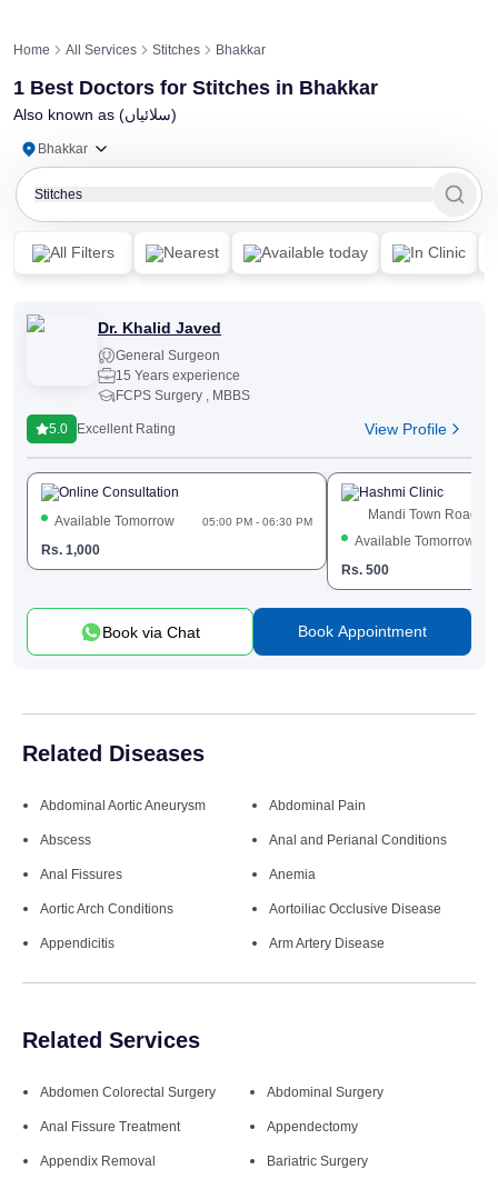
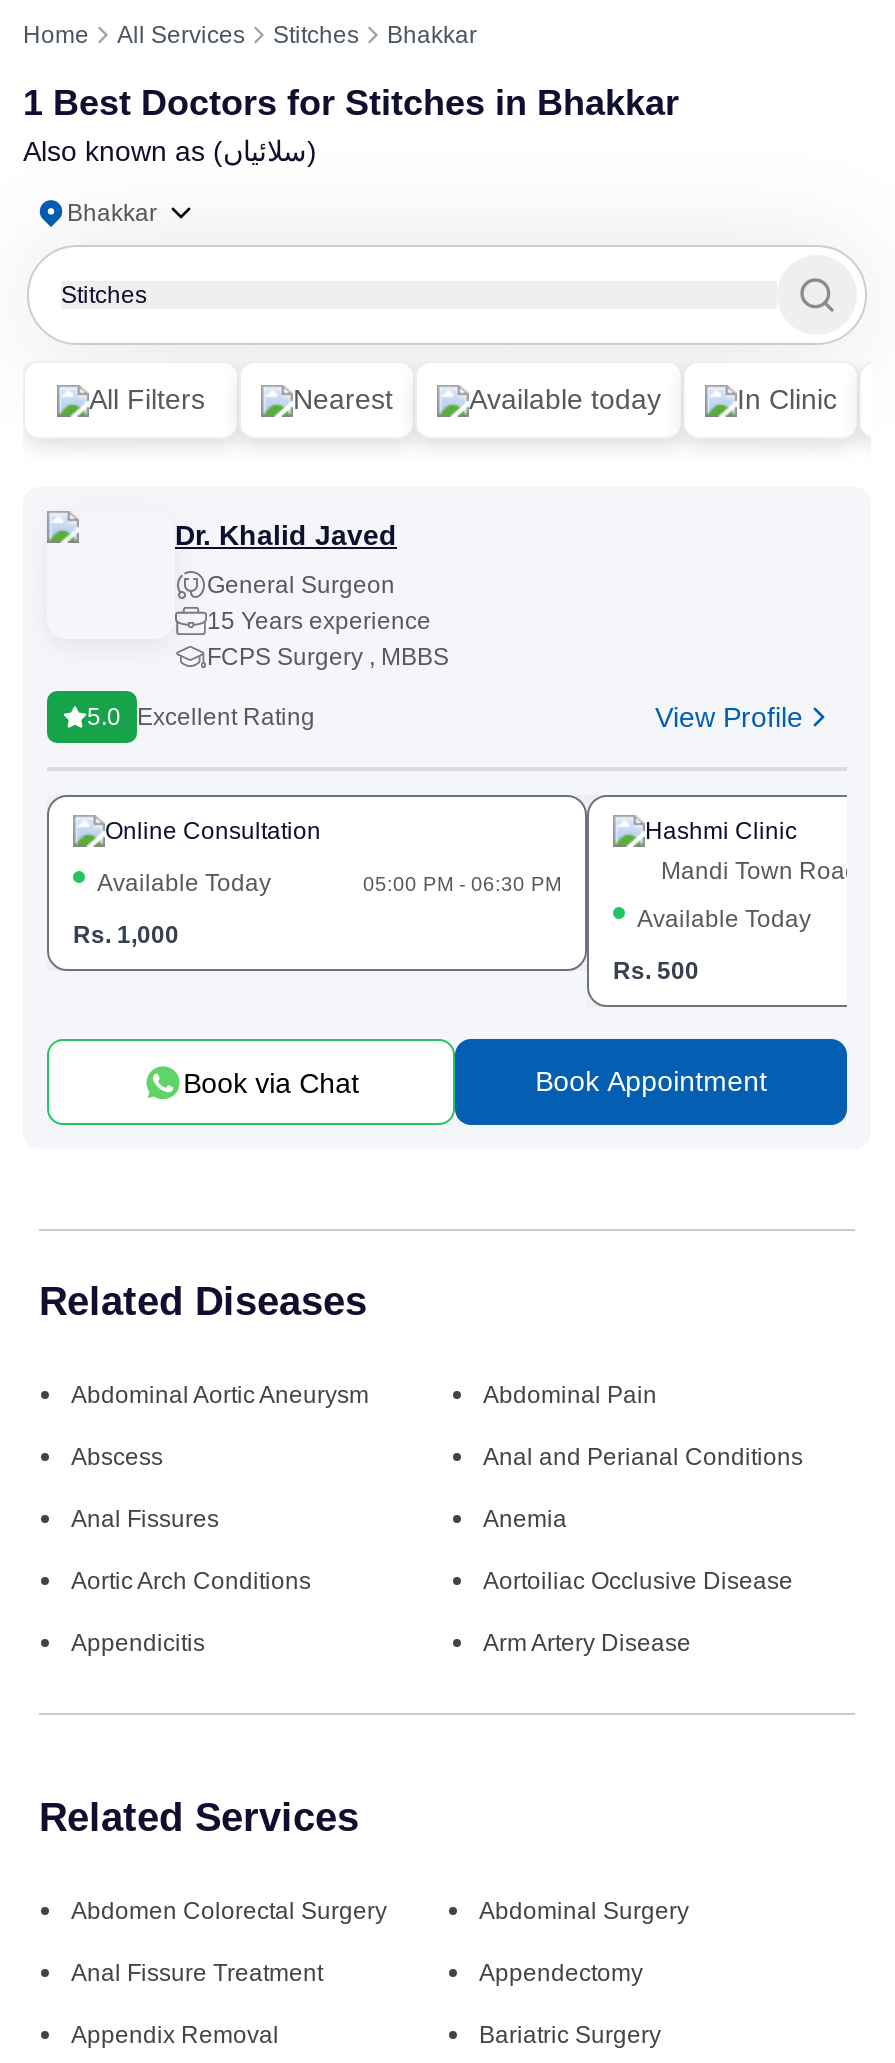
[54,513,175,529] Available Tomorrow -> [97,869,271,897] Available Today
[355,533,475,549] Available Tomorrow -> [637,905,811,933] Available Today

